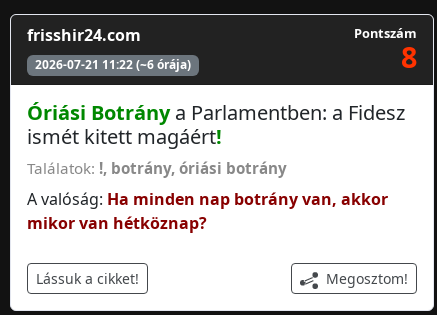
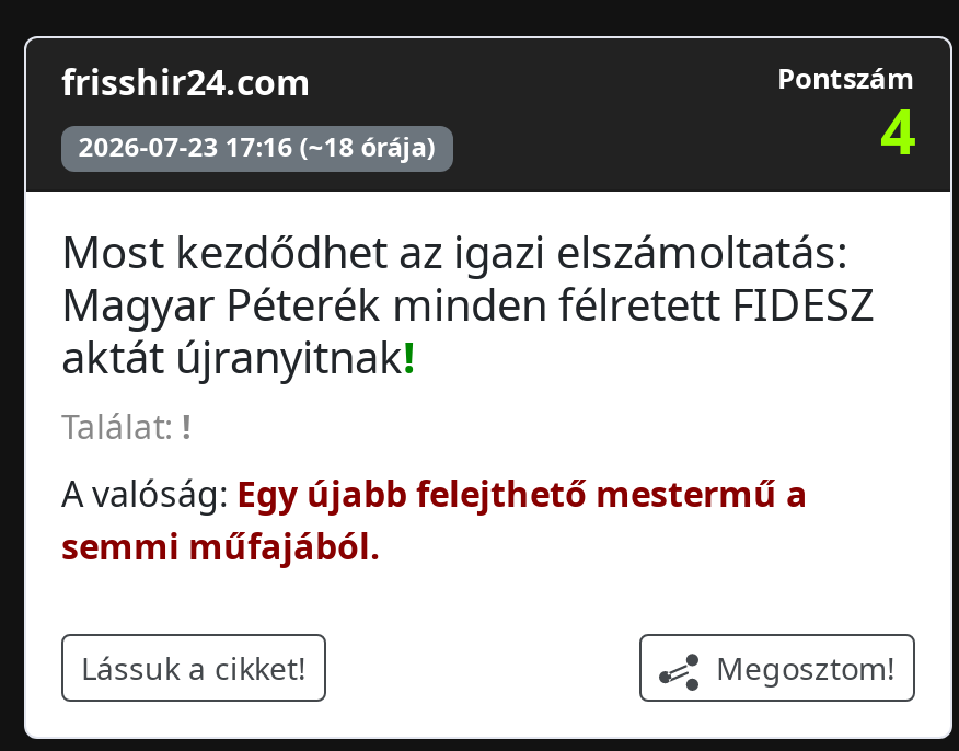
[401,37,417,76] 8 -> [880,87,915,173] 4
[35,56,191,73] 2026-07-21 11:22 (~6 órája) -> [78,129,435,166] 2026-07-23 17:16 (~18 órája)
[27,98,405,177] Óriási Botrány a Parlamentben: a Fidesz | ismét kitett magáért! | Találatok:!, botrány, óriási botrány -> [61,221,874,447] Most kezdődhet az igazi elszámoltatás: | Magyar Péterék minden félretett FIDESZ | aktát újranyitnak! | Találat:!
[27,187,388,233] A valóság: Ha minden nap botrány van, akkor | mikor van hétköznap? -> [61,469,808,569] A valóság: Egy újabb felejthető mestermű a | semmi műfajából.

